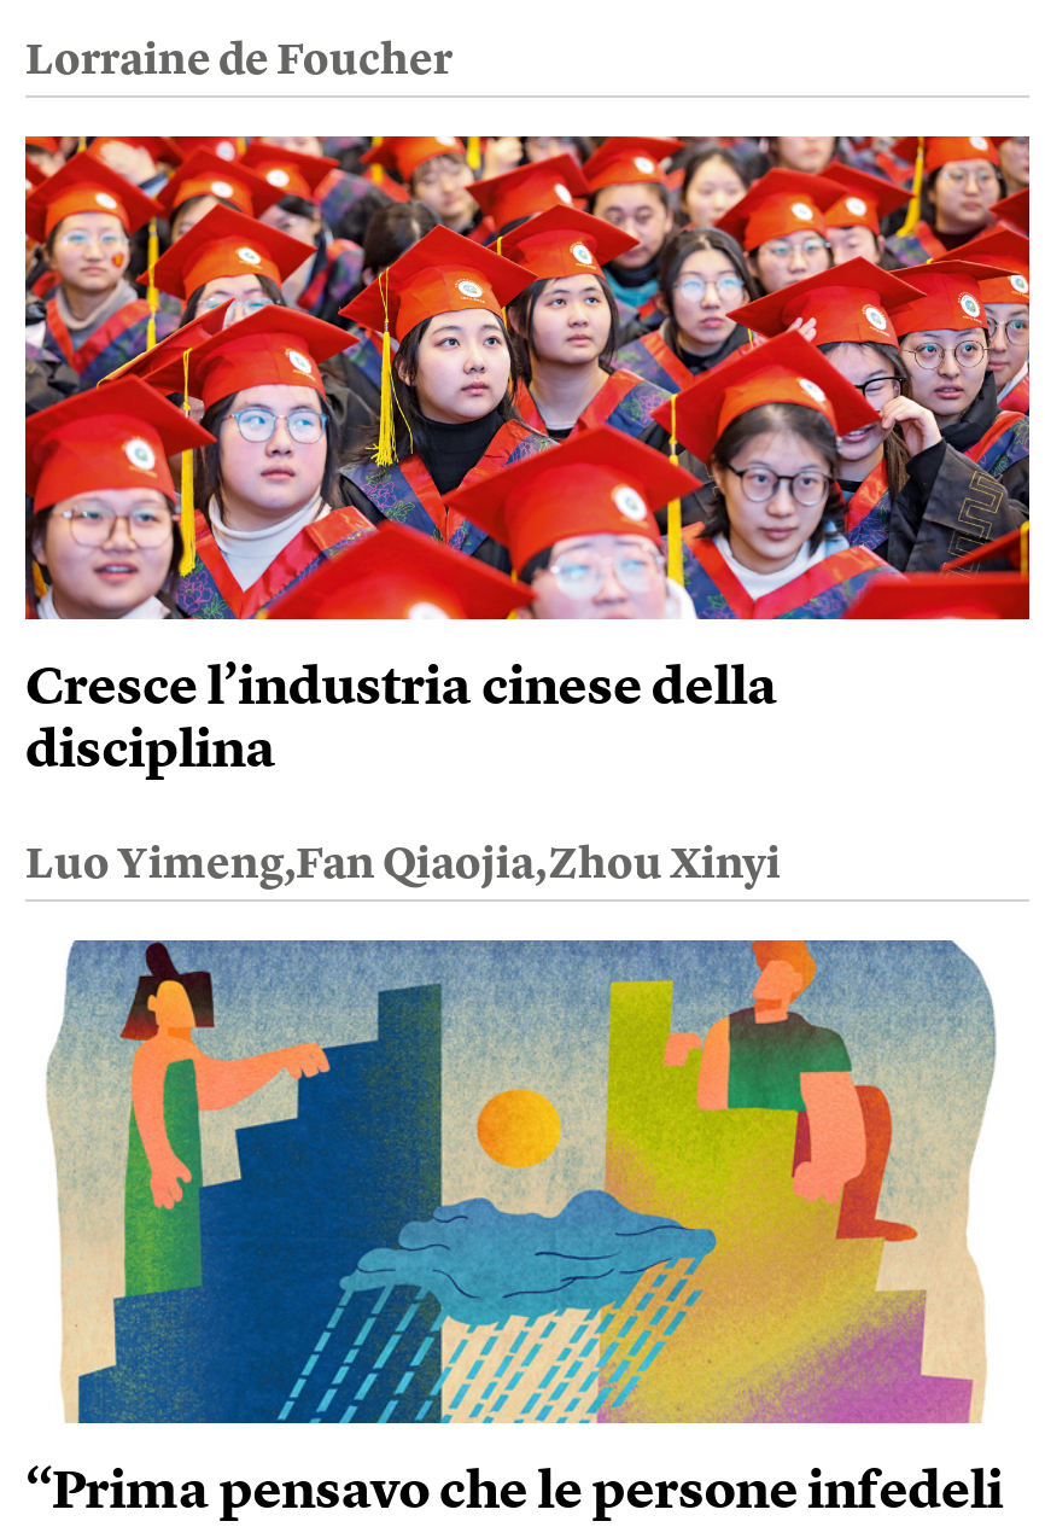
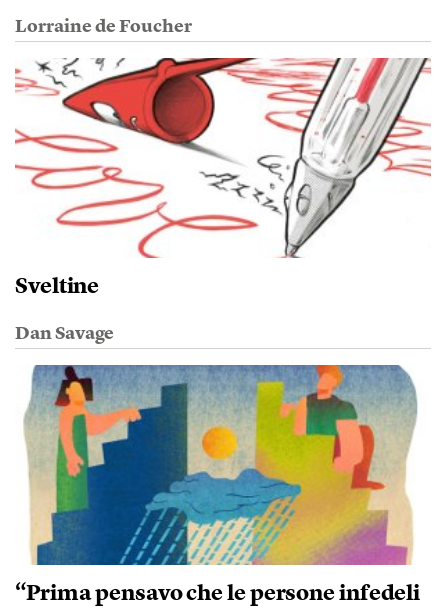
[23,134,1032,778] [image] | Cresce l’industria cinese della | disciplina -> [15,57,431,298] [image] | Sveltine
[25,843,781,887] Luo Yimeng,Fan Qiaojia,Zhou Xinyi -> [15,325,114,343] Dan Savage

